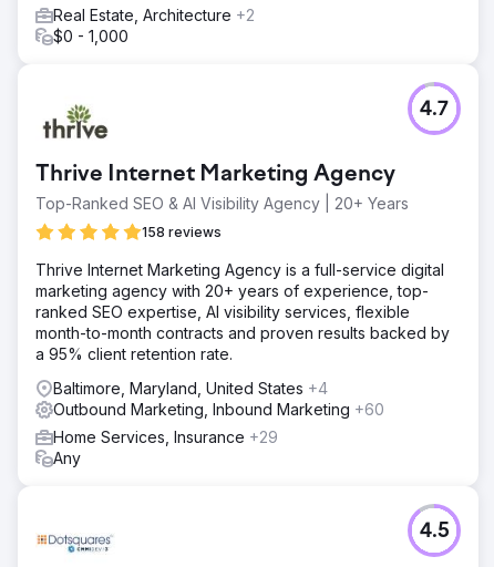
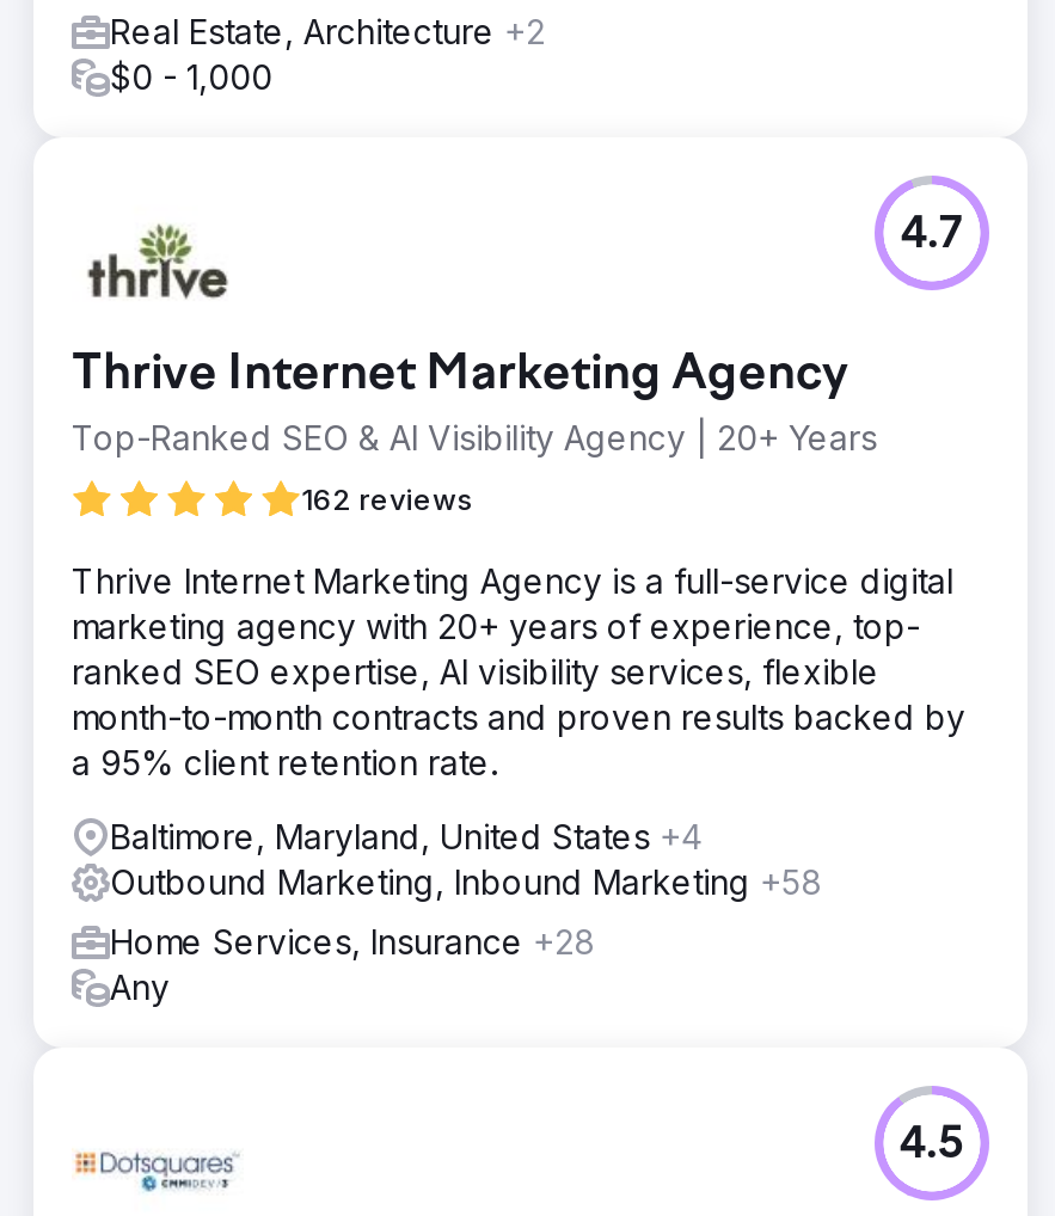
[142,224,222,240] 158 reviews -> [301,481,473,517] 162 reviews
[53,400,384,419] Outbound Marketing, Inbound Marketing +60 -> [110,861,822,902] Outbound Marketing, Inbound Marketing +58
[53,427,278,446] Home Services, Insurance +29 -> [110,921,595,962] Home Services, Insurance +28

